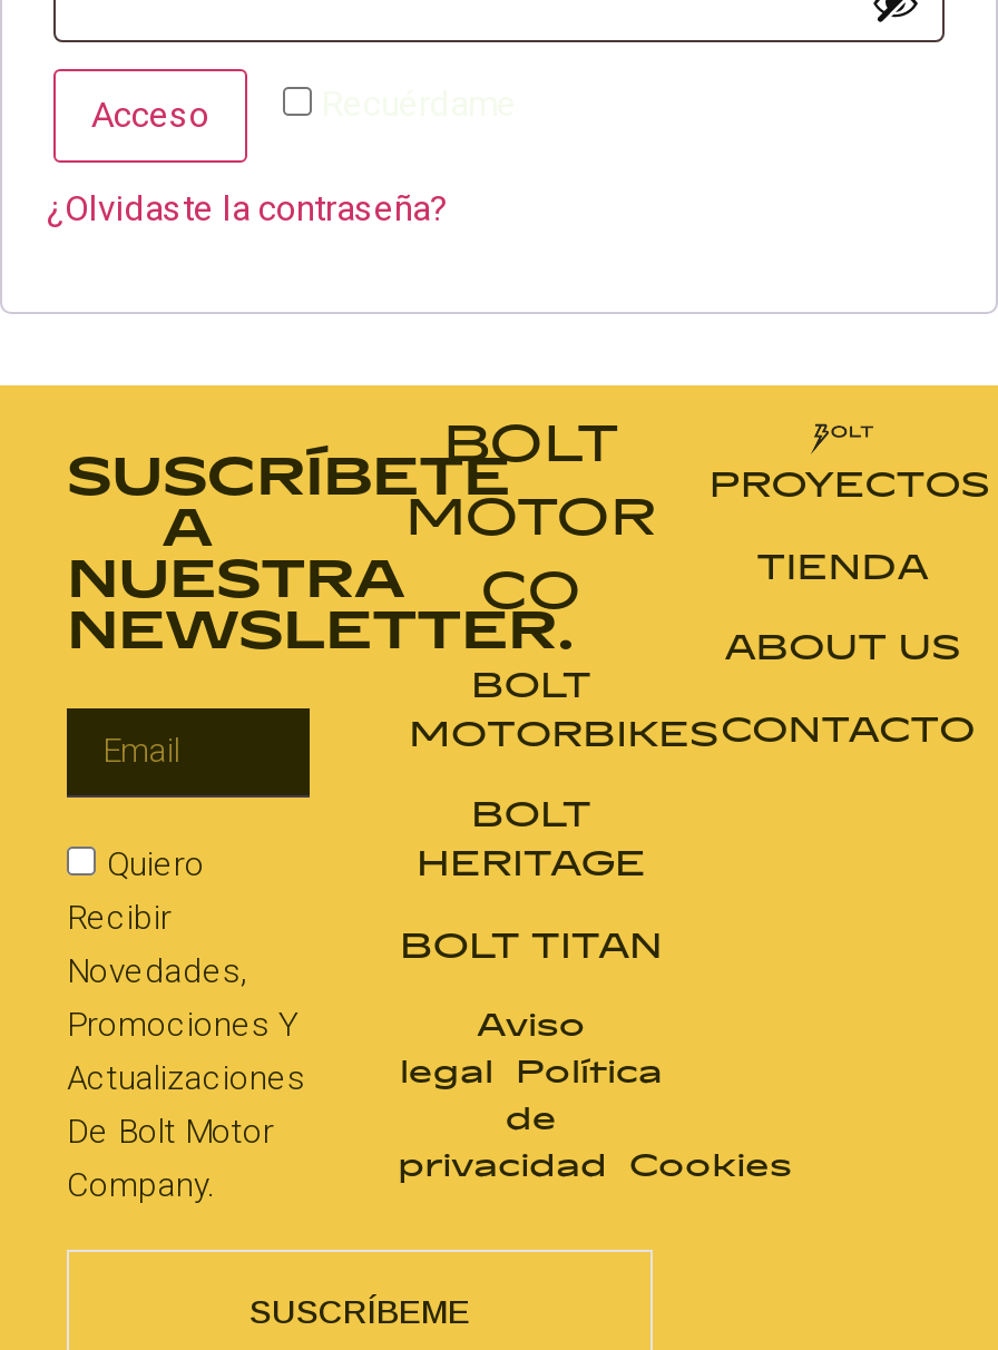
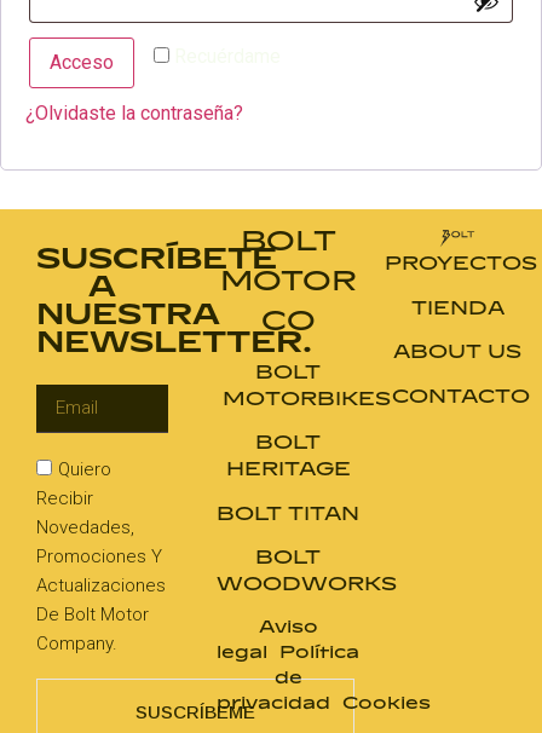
none -> [216,546,396,596] BOLT | WOODWORKS
moved [400,1005,663,1138] -> [217,616,360,689]: Aviso | legal Política | de

